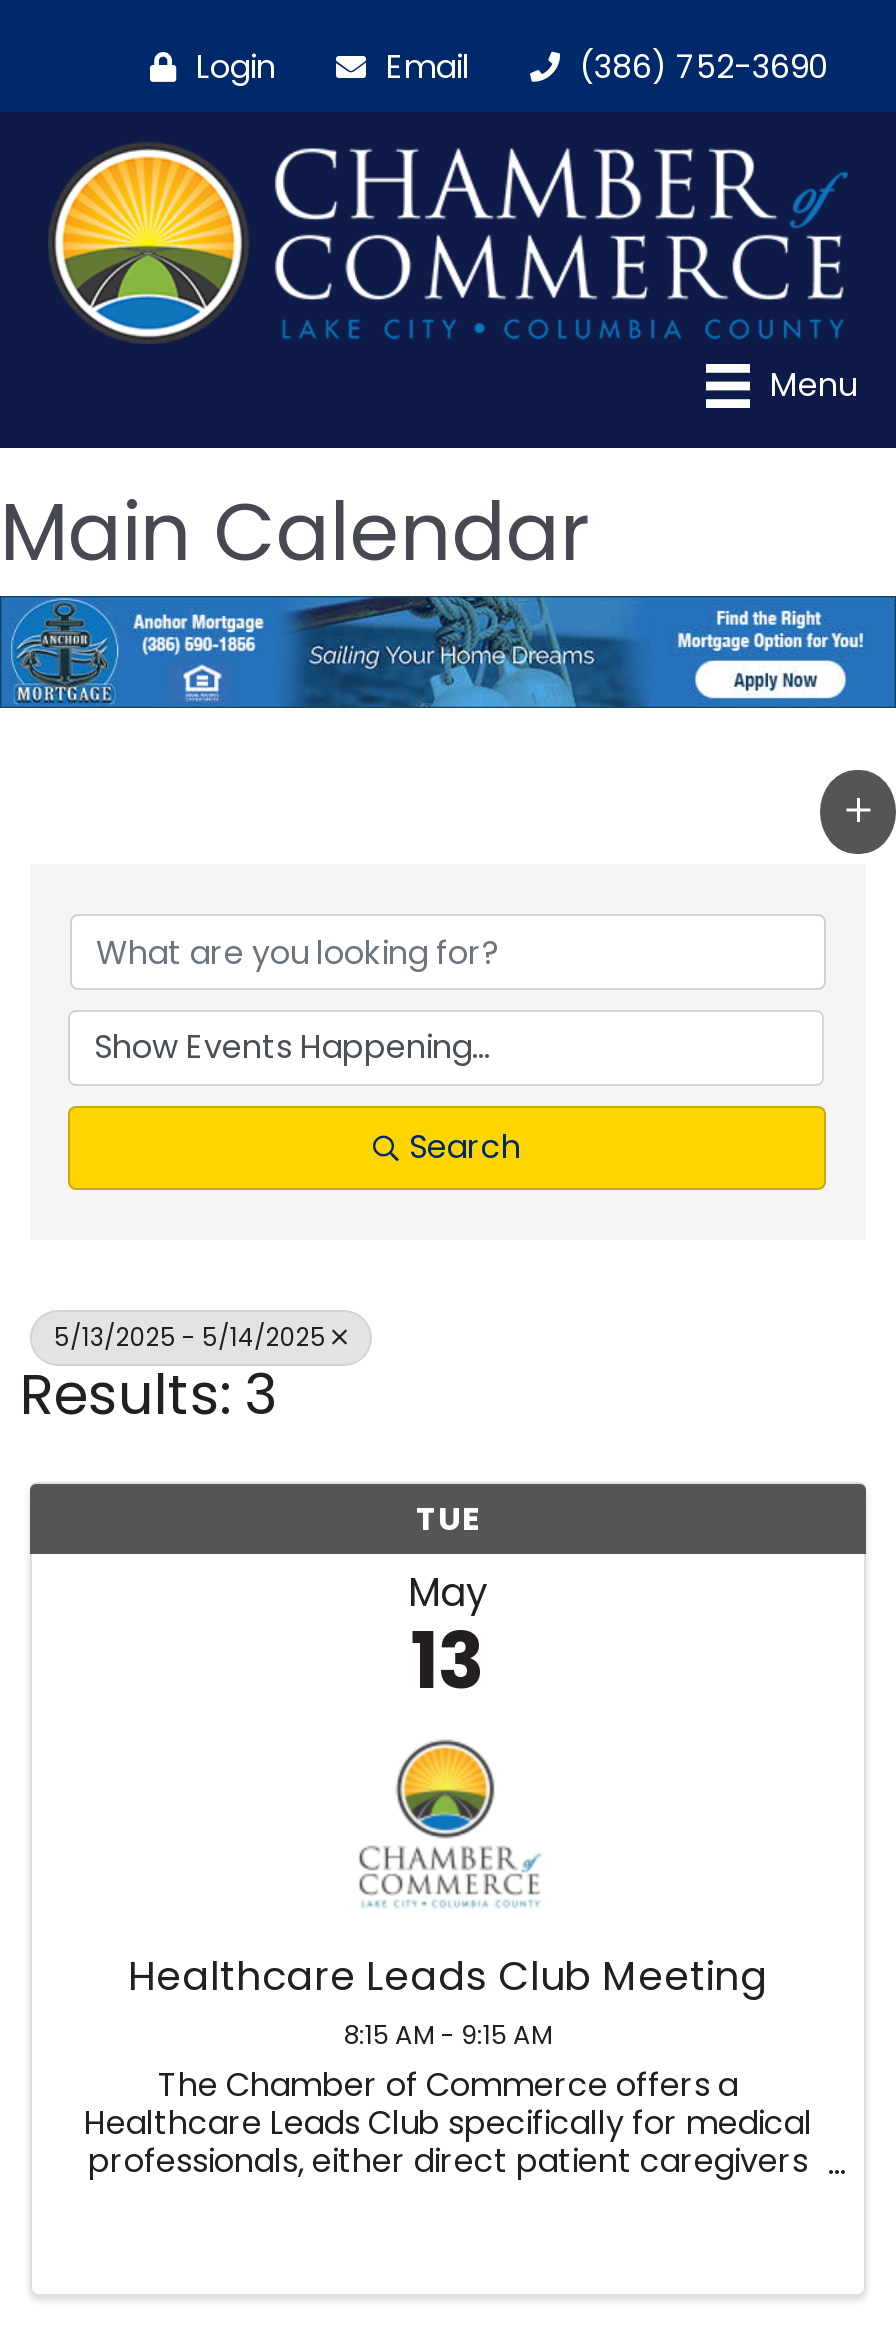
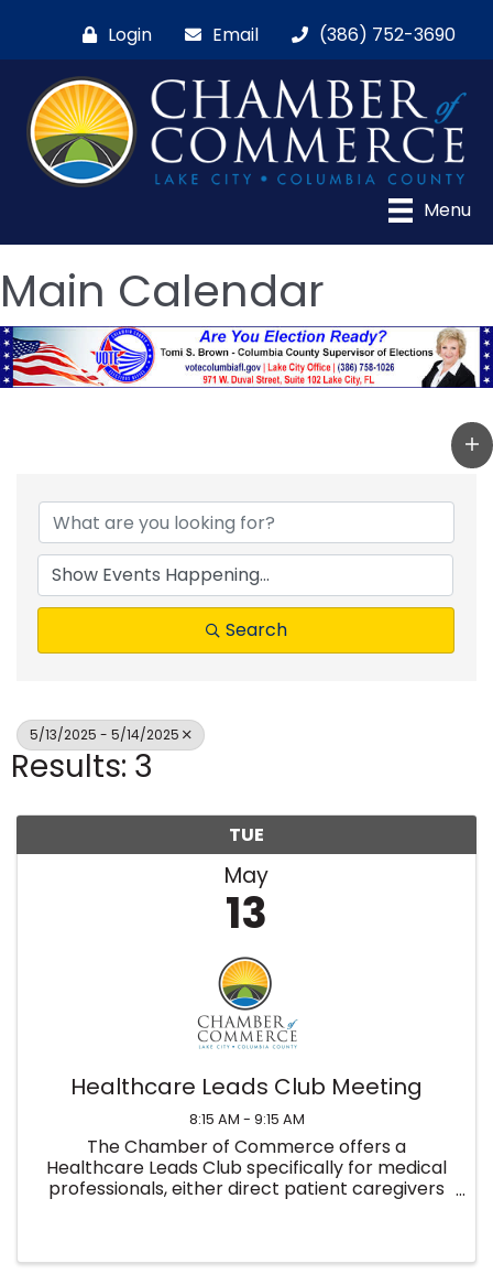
[6,596,890,708] [image] -> [3,326,490,388] [image]

